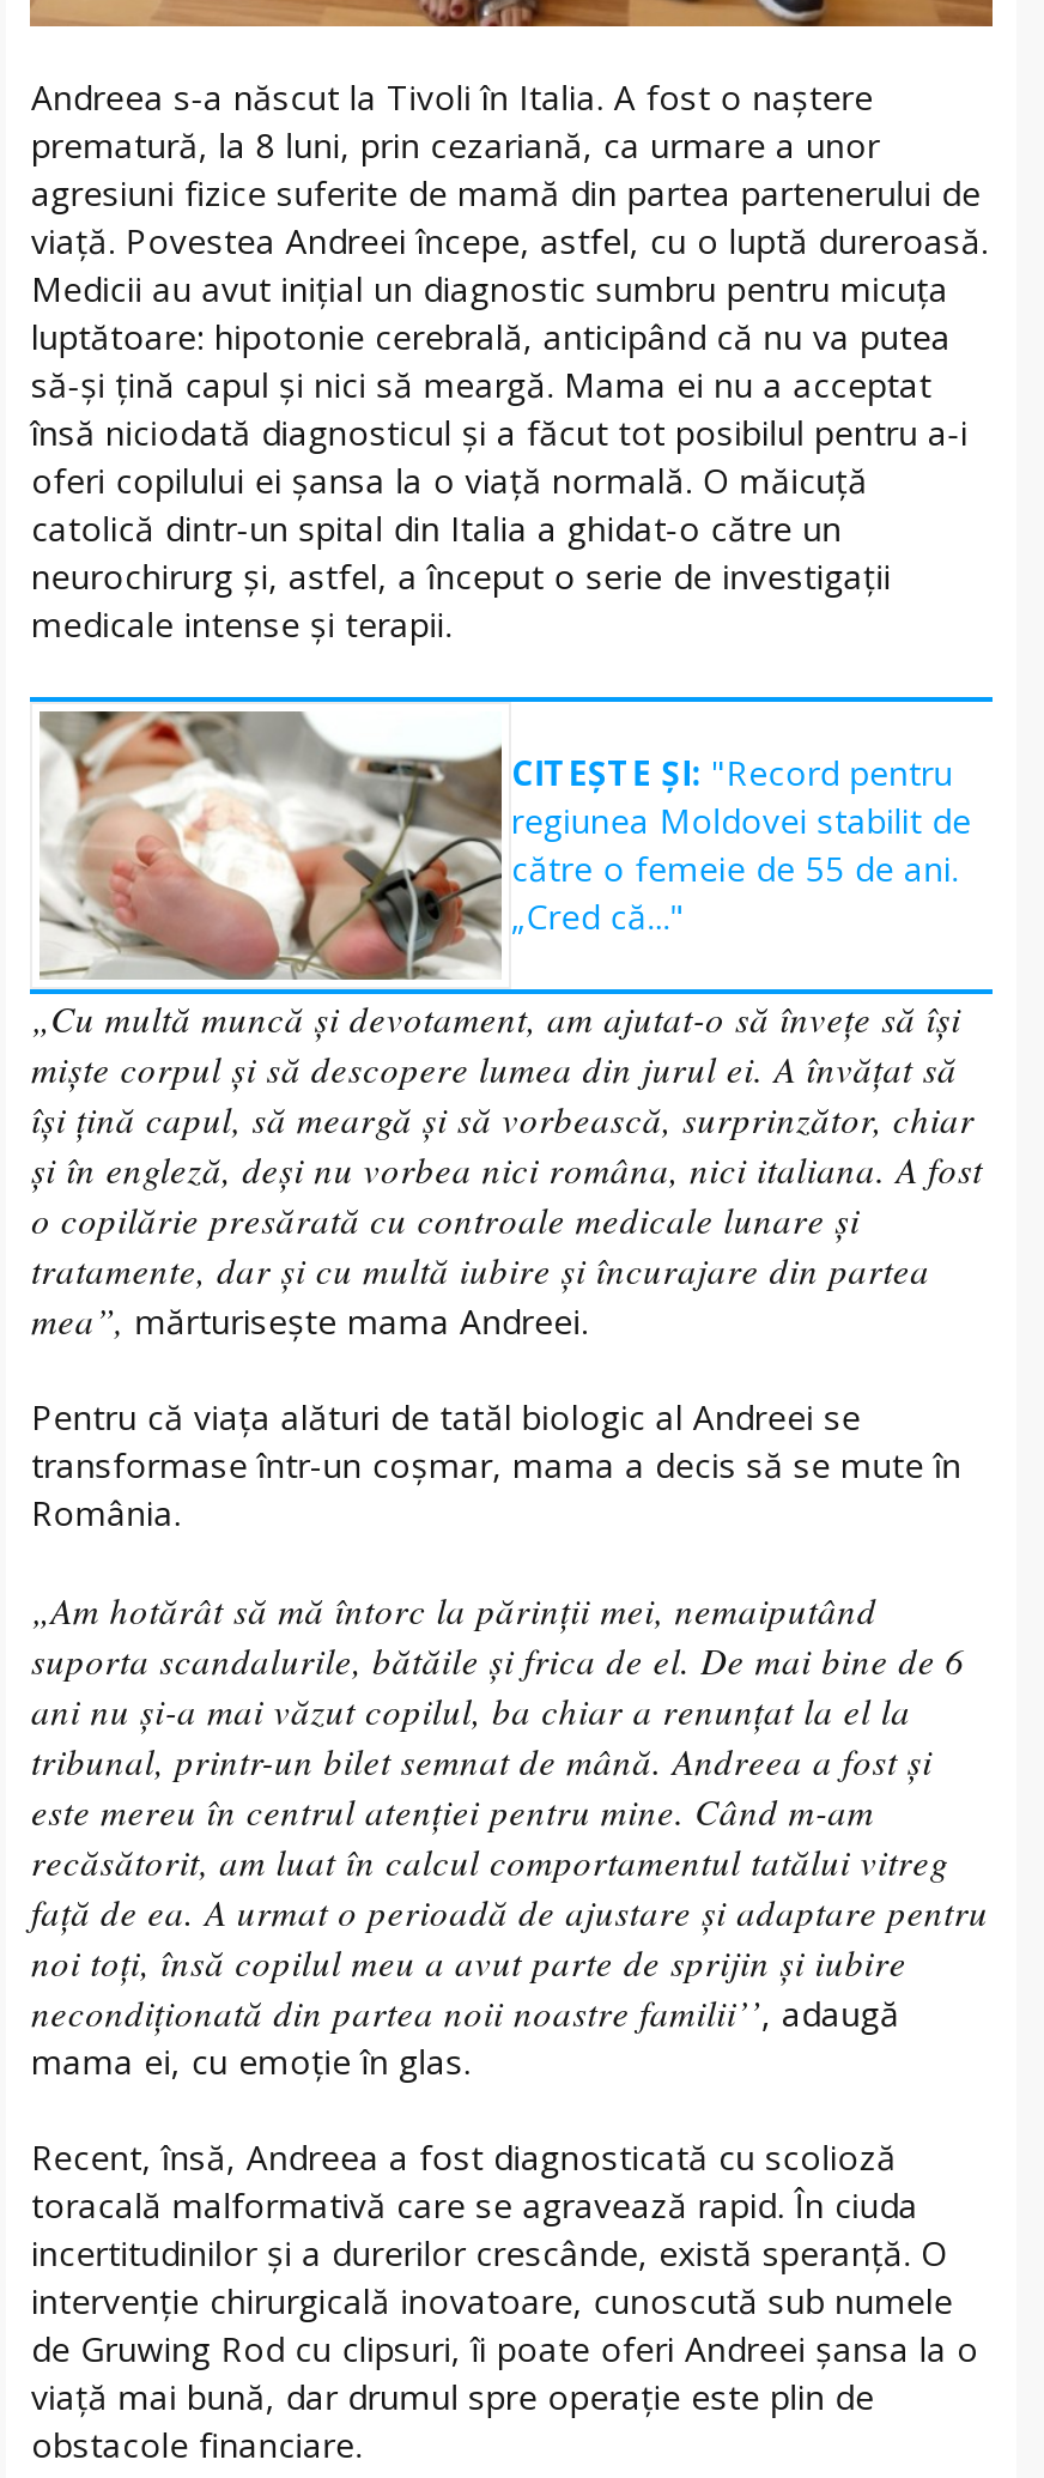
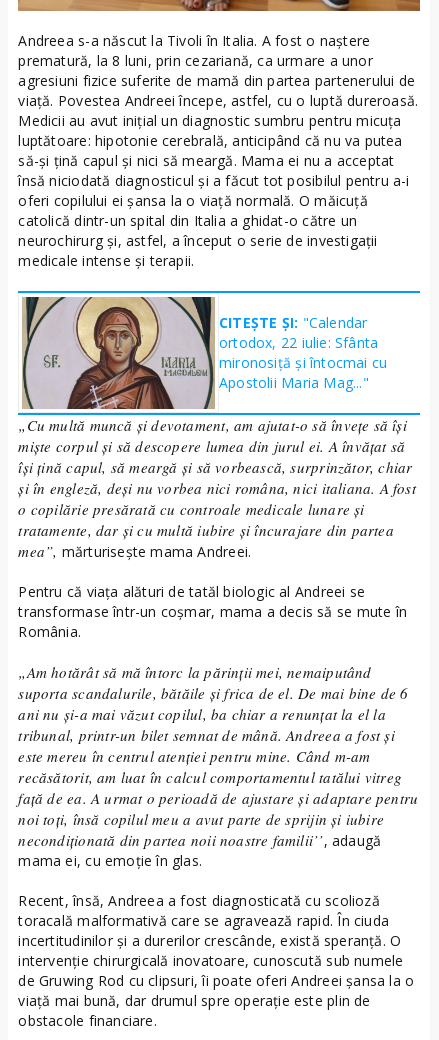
[40,709,971,982] [image] | CITEȘTE ȘI: "Record pentru | regiunea Moldovei stabilit de | către o femeie de 55 de ani. | „Cred că..." -> [21,296,387,410] [image] | CITEȘTE ȘI: "Calendar | ortodox, 22 iulie: Sfânta | mironosiţă şi întocmai cu | Apostolii Maria Mag..."

